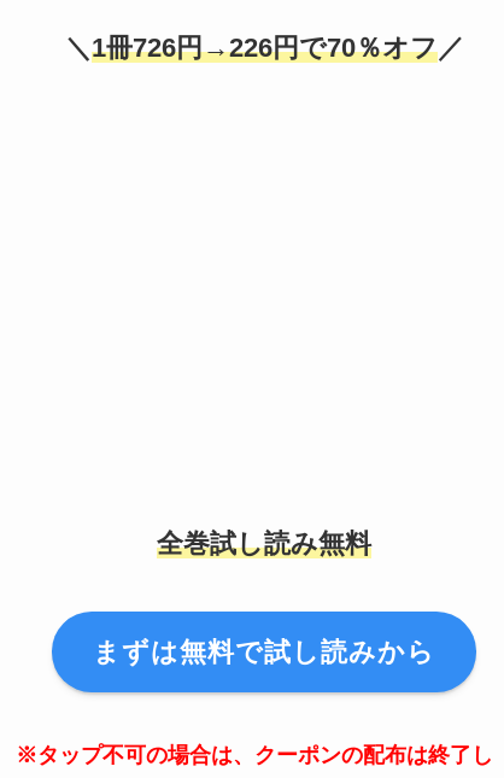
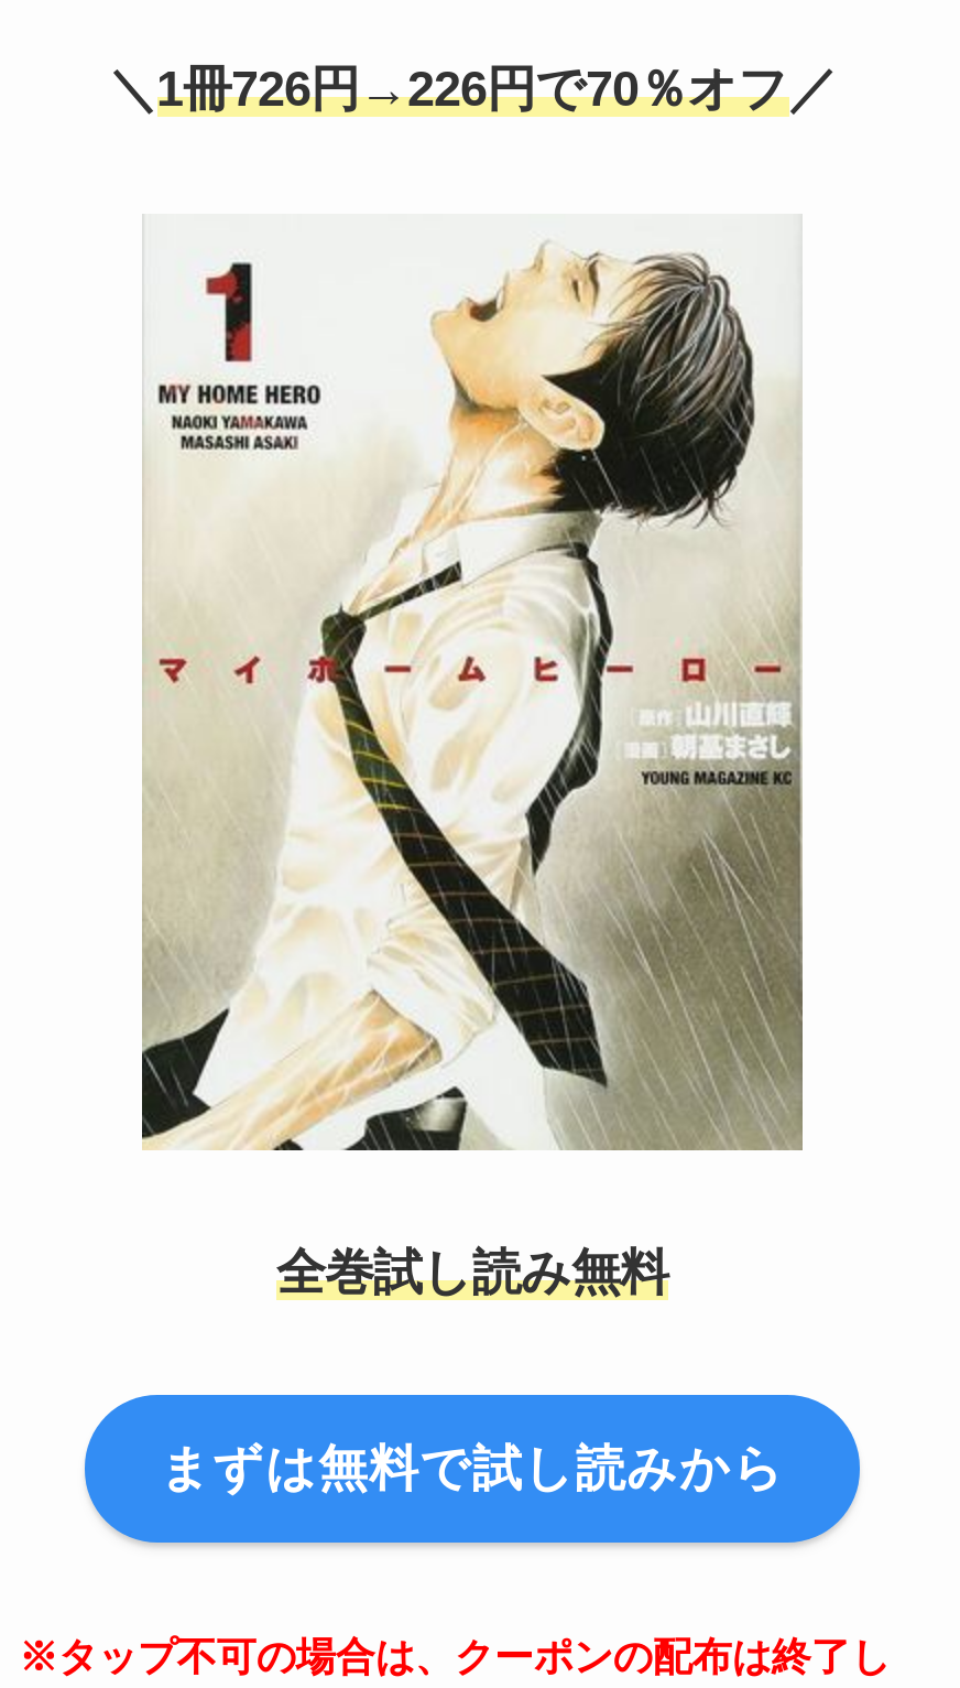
none -> [140,240,805,1153] [image]

